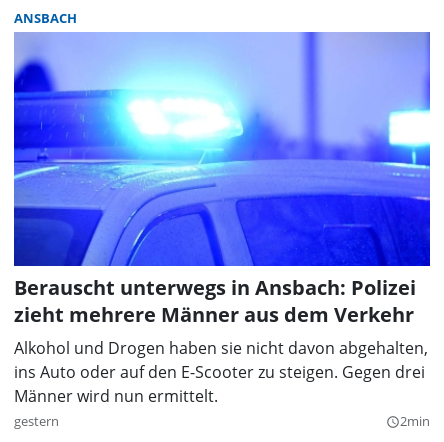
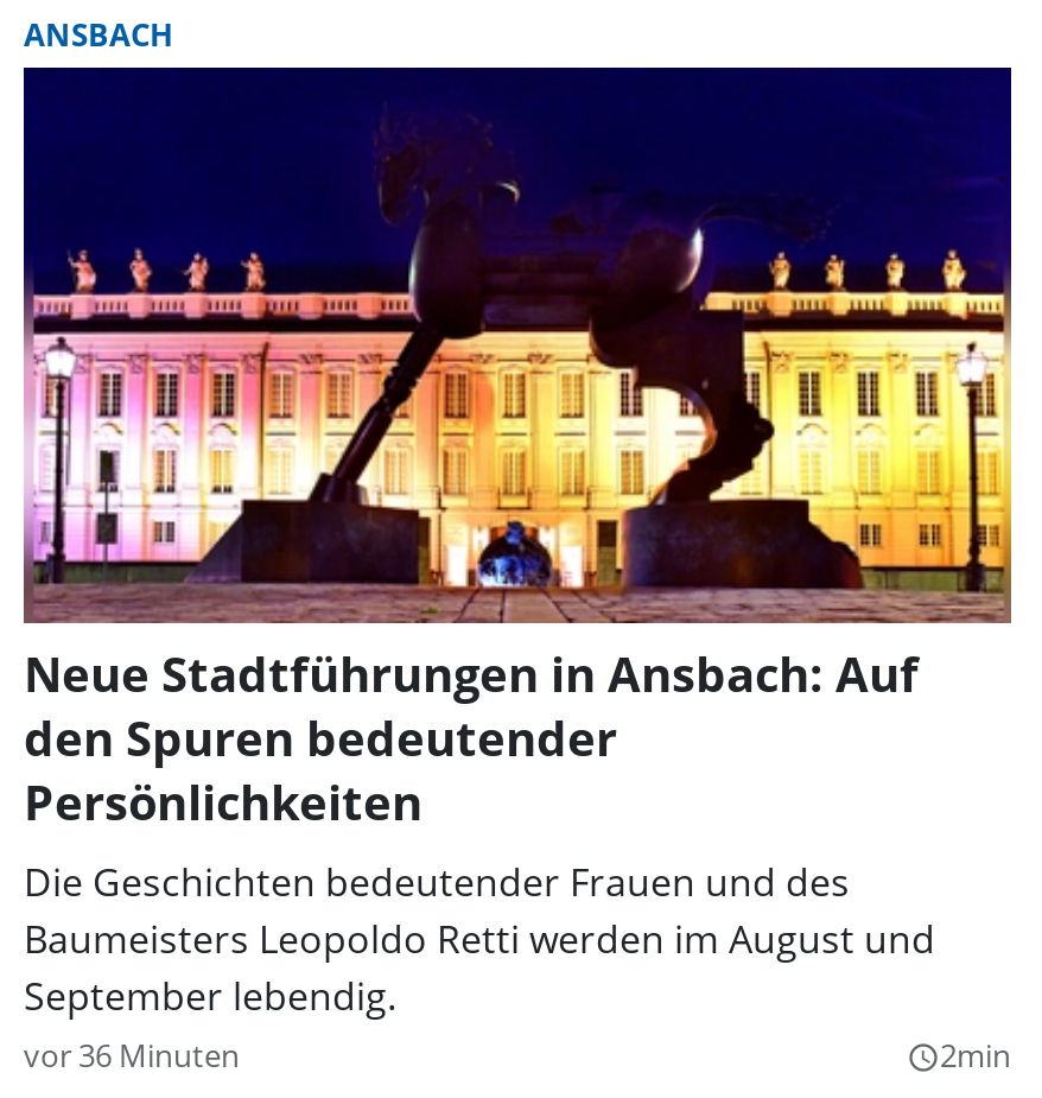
[13,31,431,430] [image] | Berauscht unterwegs in Ansbach: Polizei | zieht mehrere Männer aus dem Verkehr | Alkohol und Drogen haben sie nicht davon abgehalten, | ins Auto oder auf den E-Scooter zu steigen. Gegen drei | Männer wird nun ermittelt. | gestern -> [21,65,1014,1078] [image] | Neue Stadtführungen in Ansbach: Auf | den Spuren bedeutender | Persönlichkeiten | Die Geschichten bedeutender Frauen und des | Baumeisters Leopoldo Retti werden im August und | September lebendig. | vor 36 Minuten

